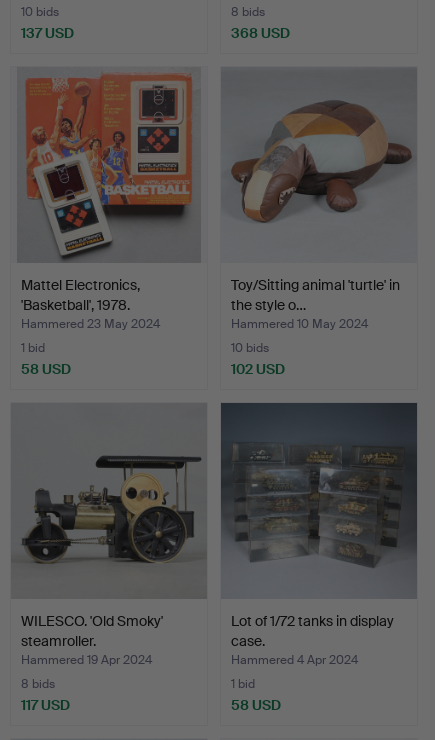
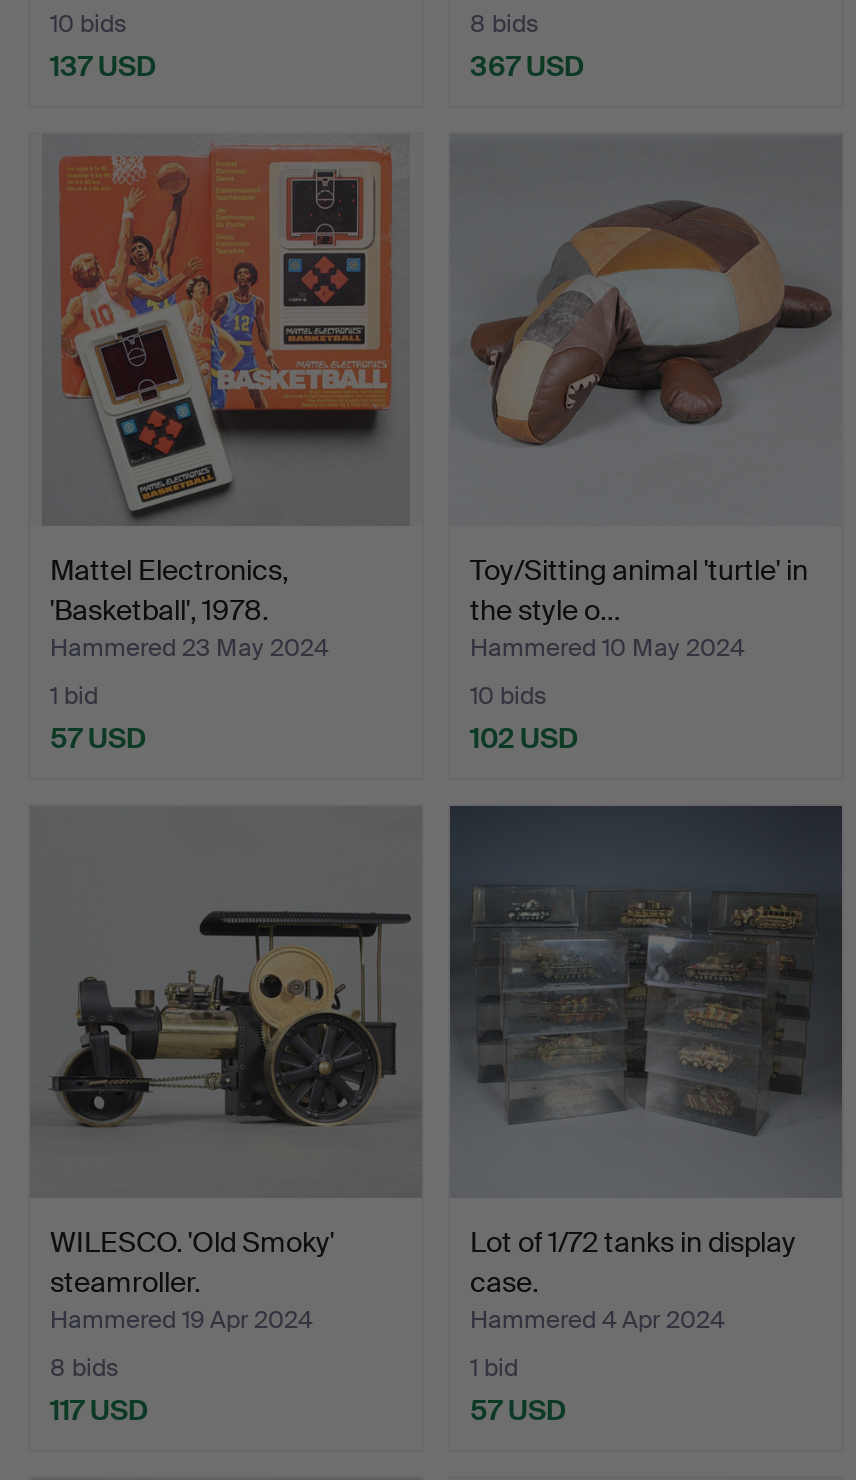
[231,24,290,42] 368 USD -> [470,48,584,84] 367 USD
[21,360,71,378] 58 USD -> [50,720,146,756] 57 USD
[231,696,281,714] 58 USD -> [470,1392,566,1428] 57 USD

